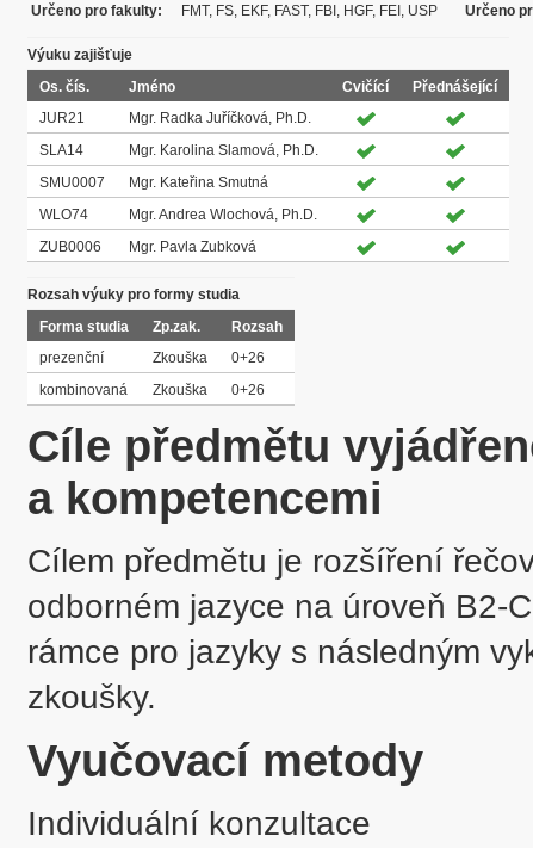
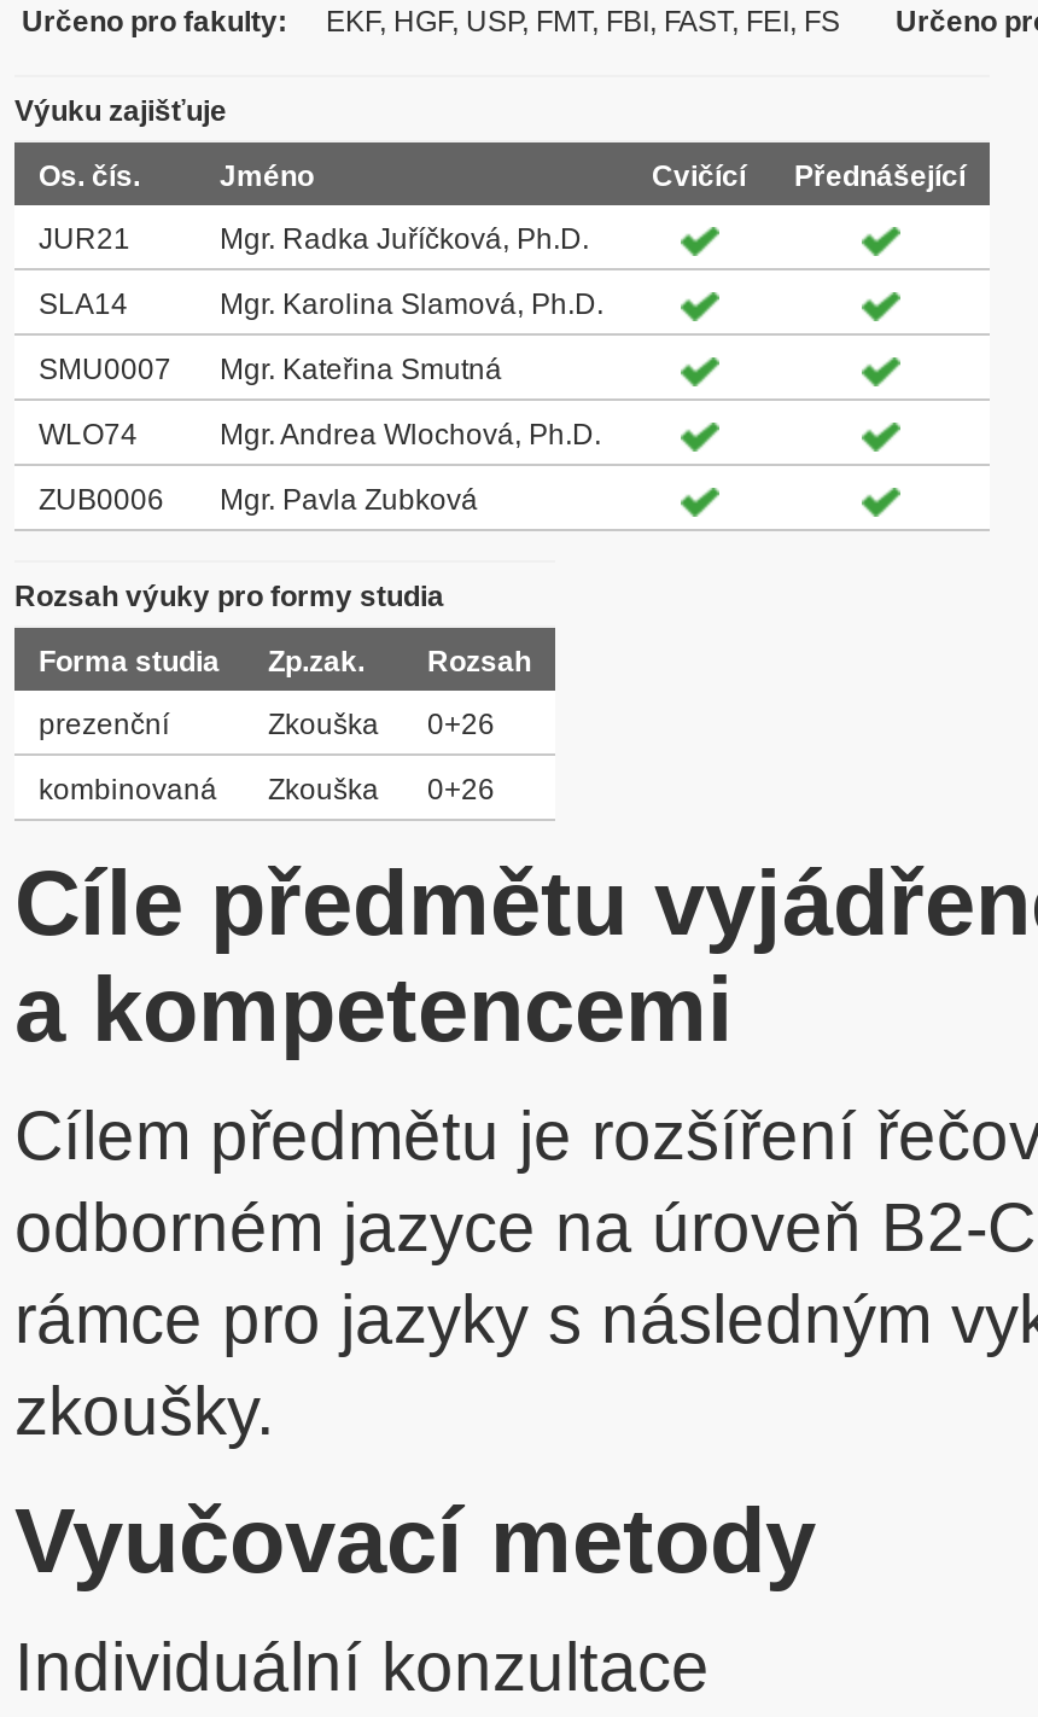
[181,3,438,19] FMT, FS, EKF, FAST, FBI, HGF, FEI, USP -> [326,5,840,39] EKF, HGF, USP, FMT, FBI, FAST, FEI, FS

